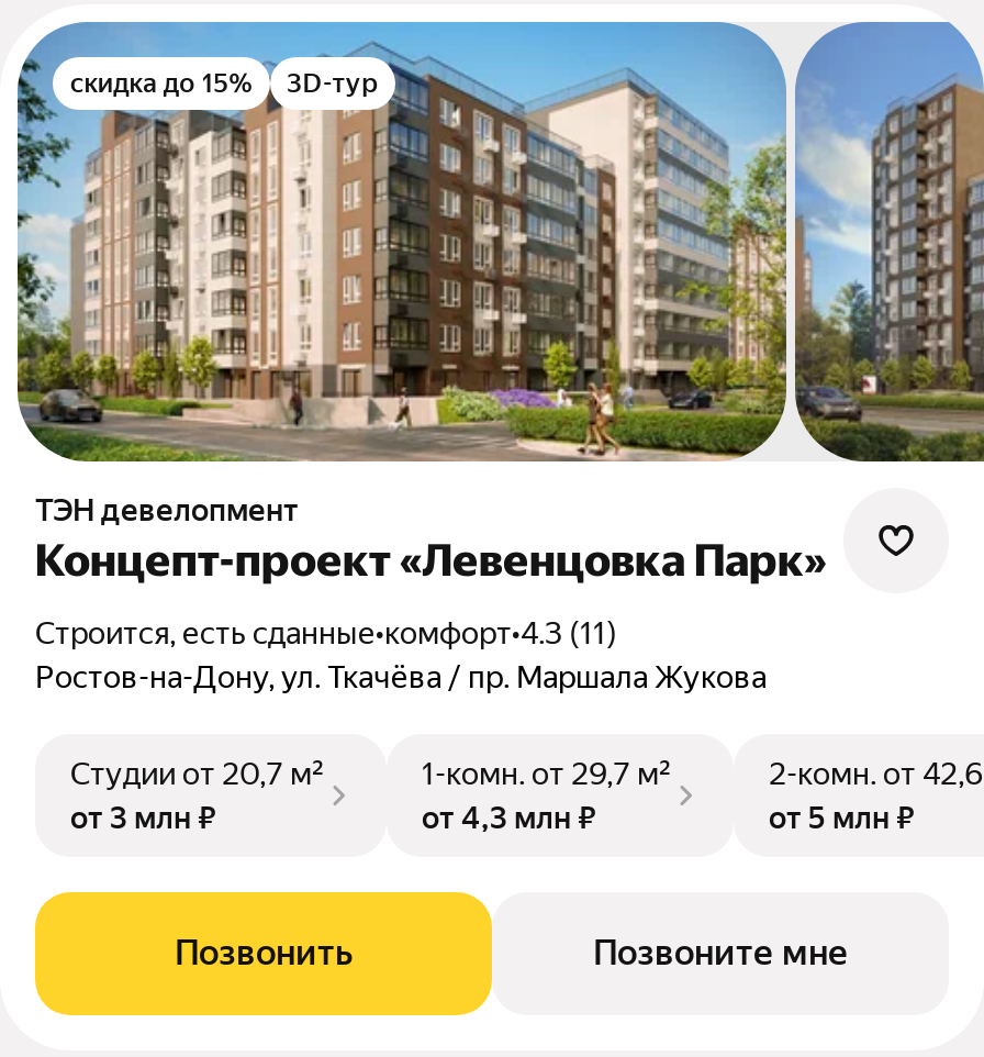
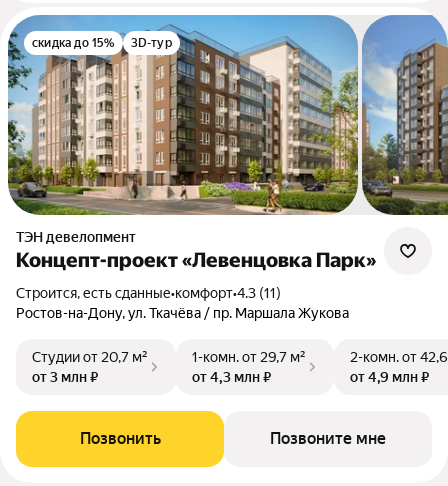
[769,800,914,835] от 5 млн ₽ -> [350,369,429,385] от 4,9 млн ₽

